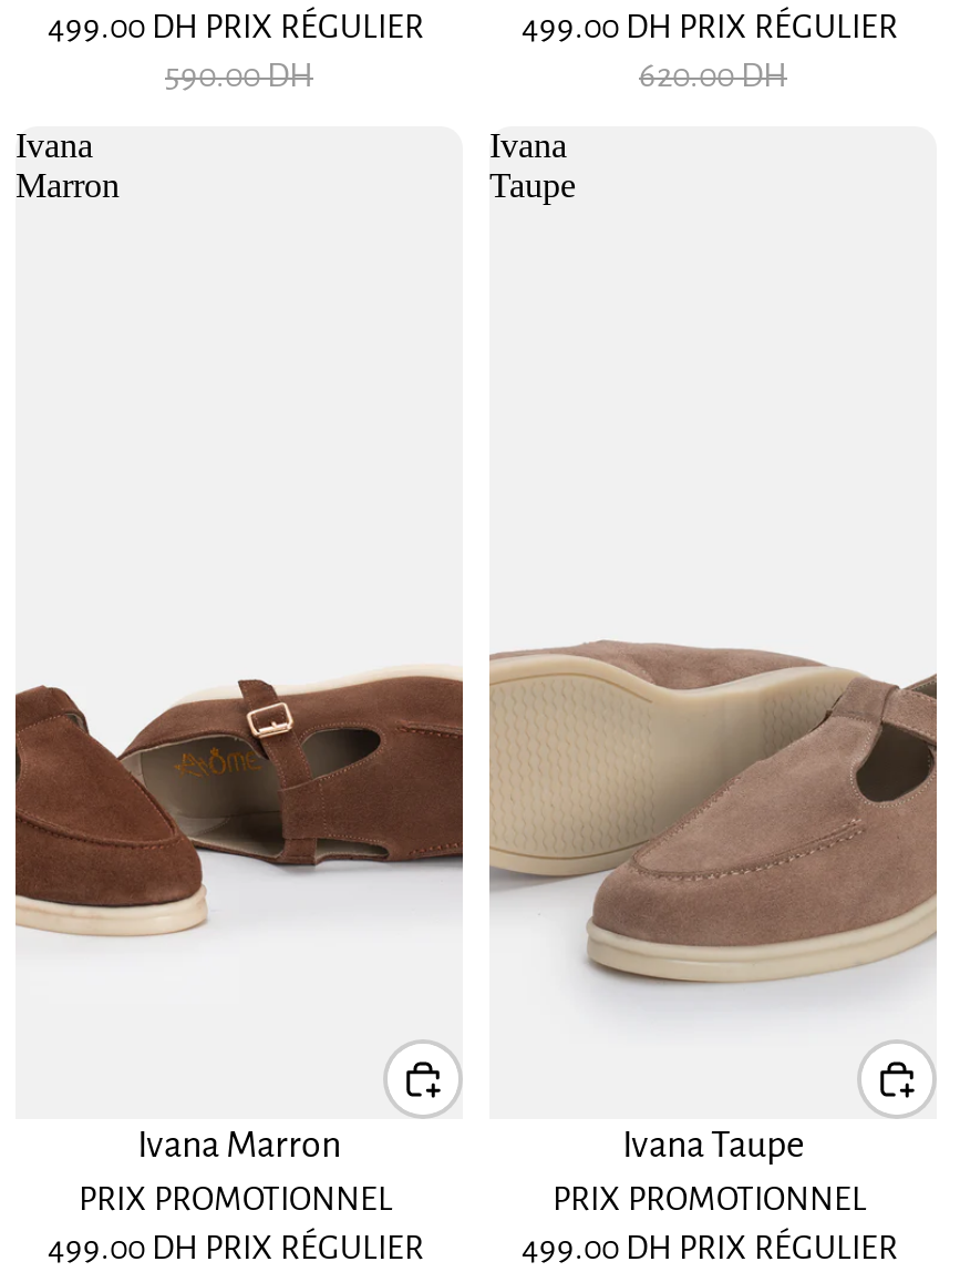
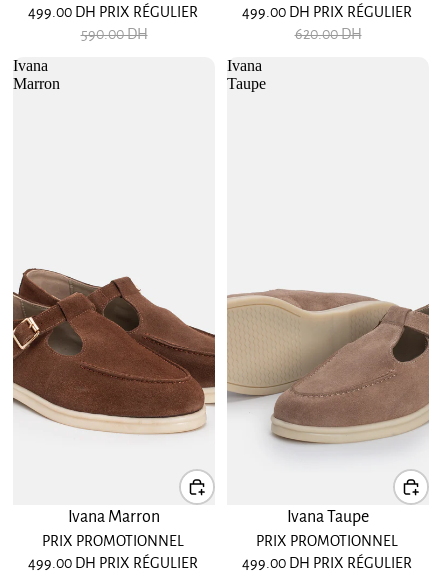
[13,594,465,964] [image] -> [12,267,215,436] [image]

